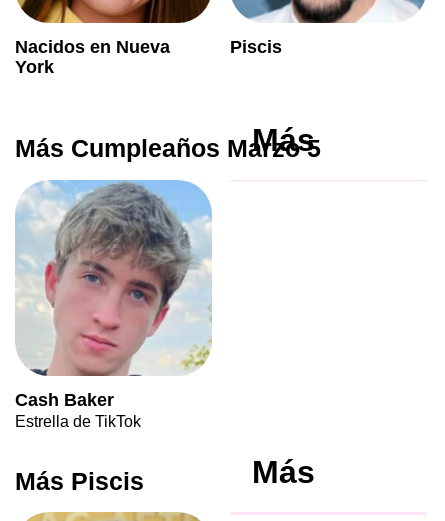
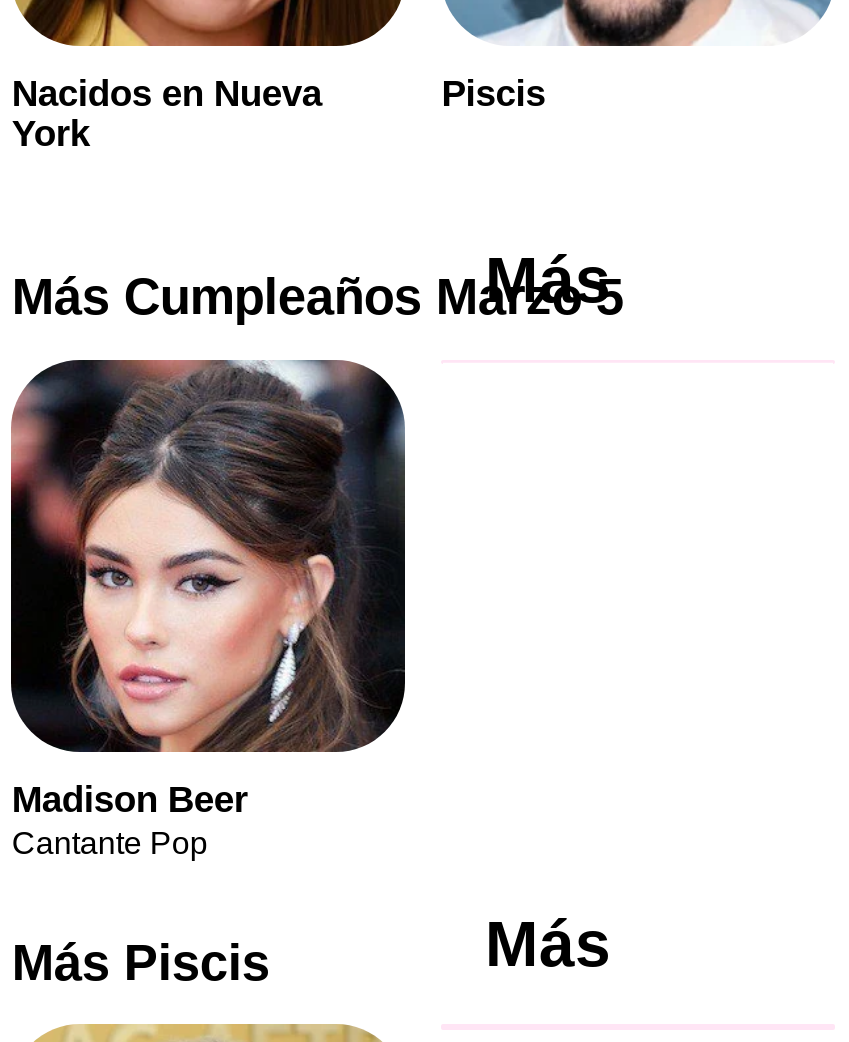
[15,179,212,430] [image] | Cash Baker | Estrella de TikTok -> [9,358,407,861] [image] | Madison Beer | Cantante Pop

